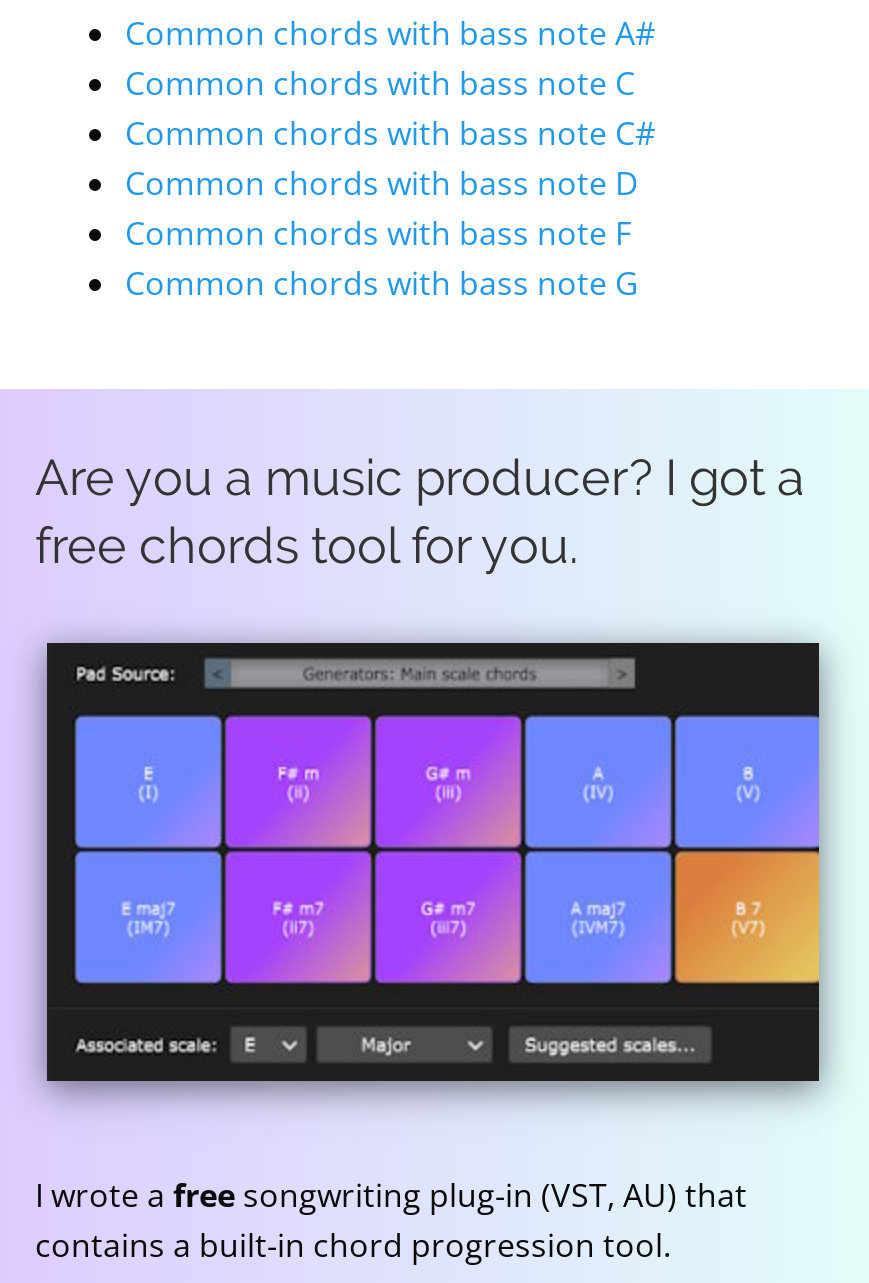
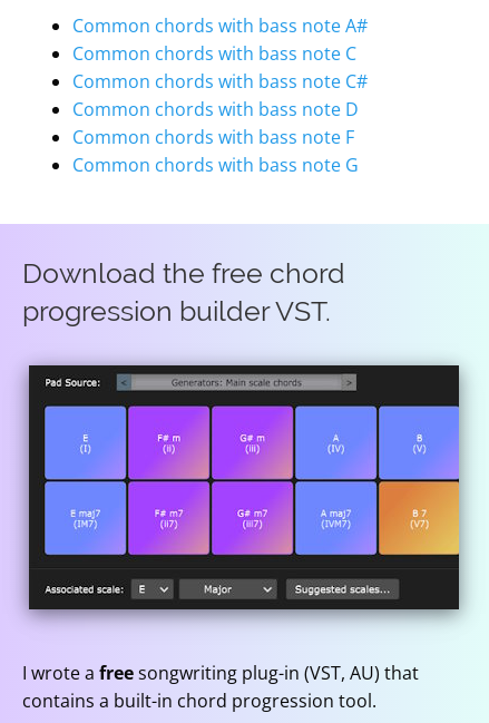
[35,448,805,574] Are you a music producer? I got a | free chords tool for you. -> [22,257,345,327] Download the free chord | progression builder VST.

